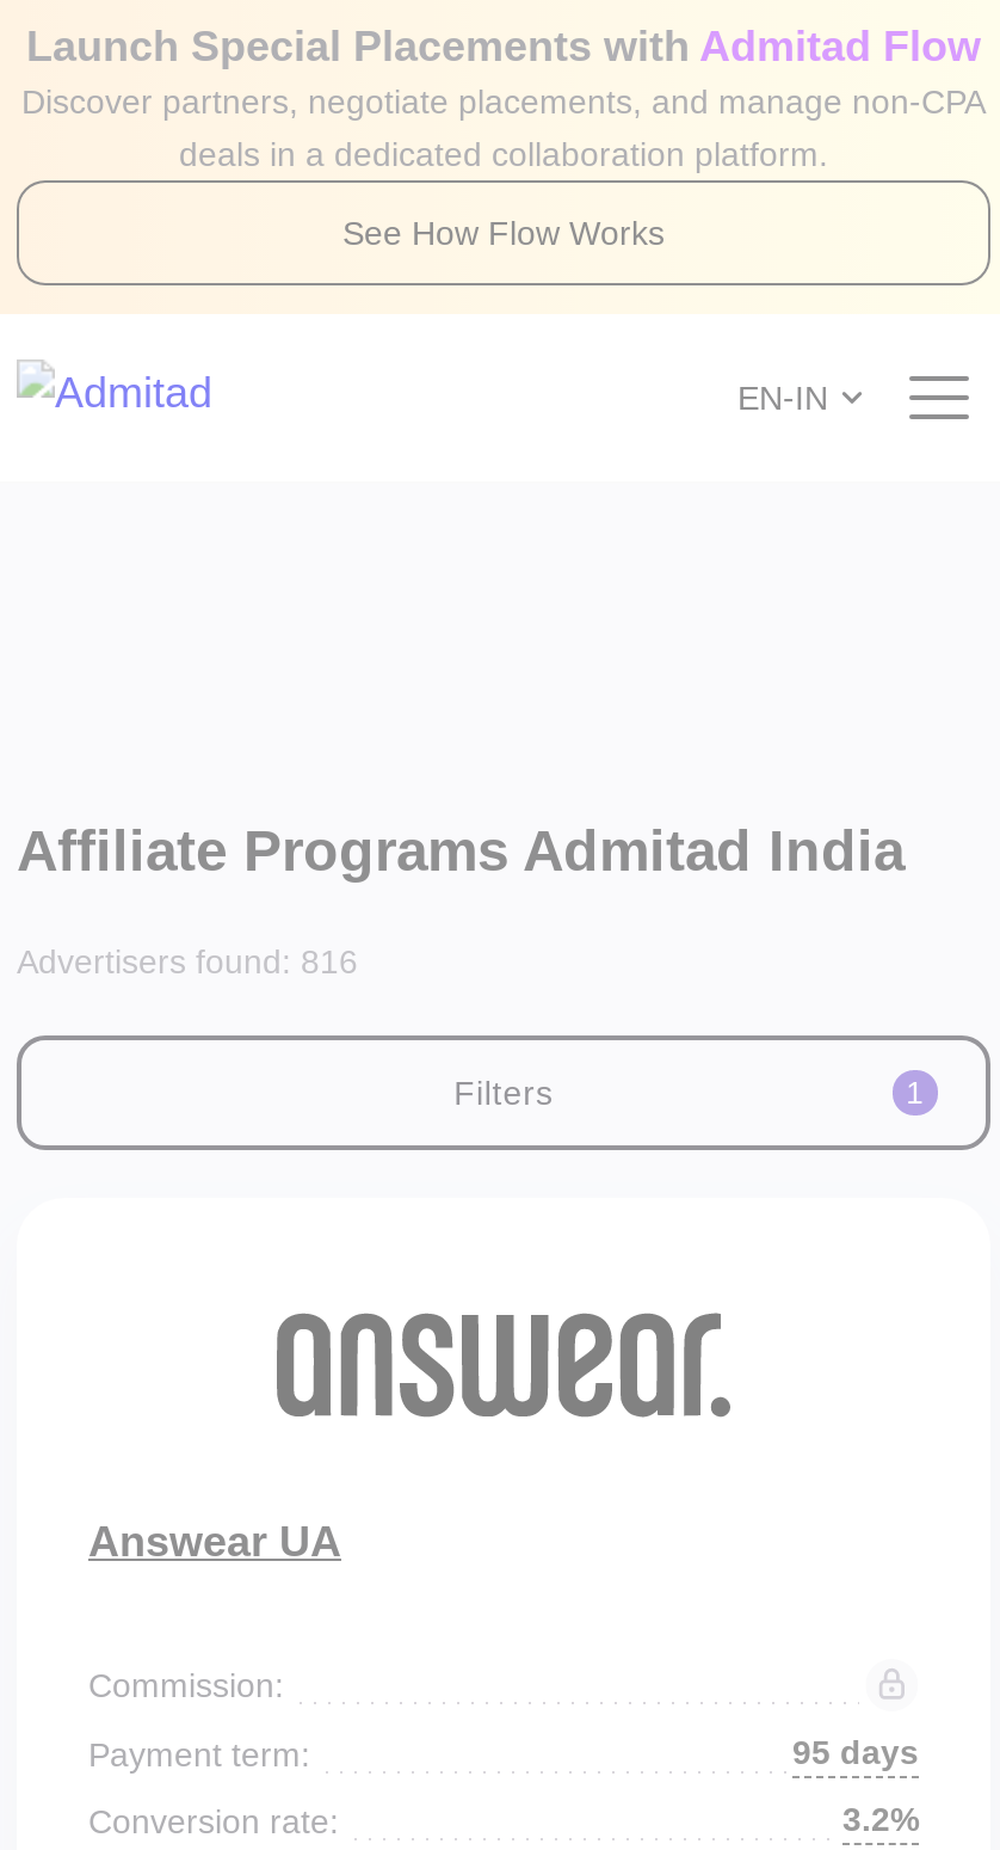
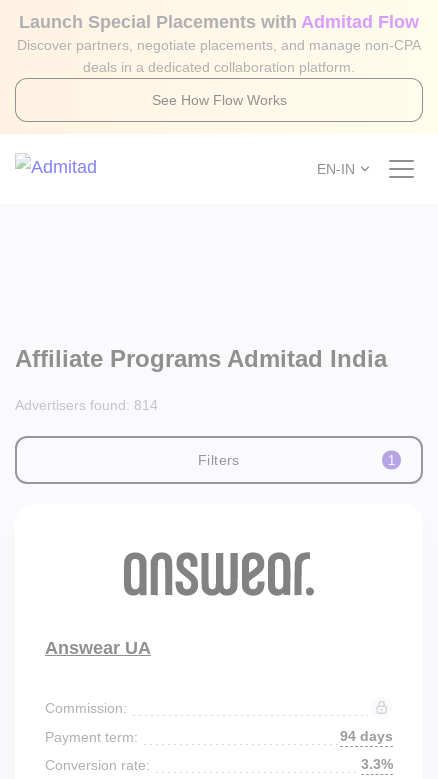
[17,942,358,981] Advertisers found: 816 -> [15,397,158,413] Advertisers found: 814
[792,1733,919,1771] 95 days -> [340,728,393,744] 94 days
[842,1800,919,1838] 3.2% -> [361,756,393,772] 3.3%

